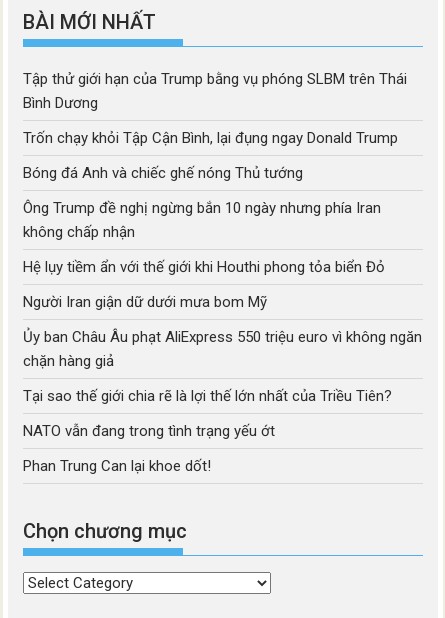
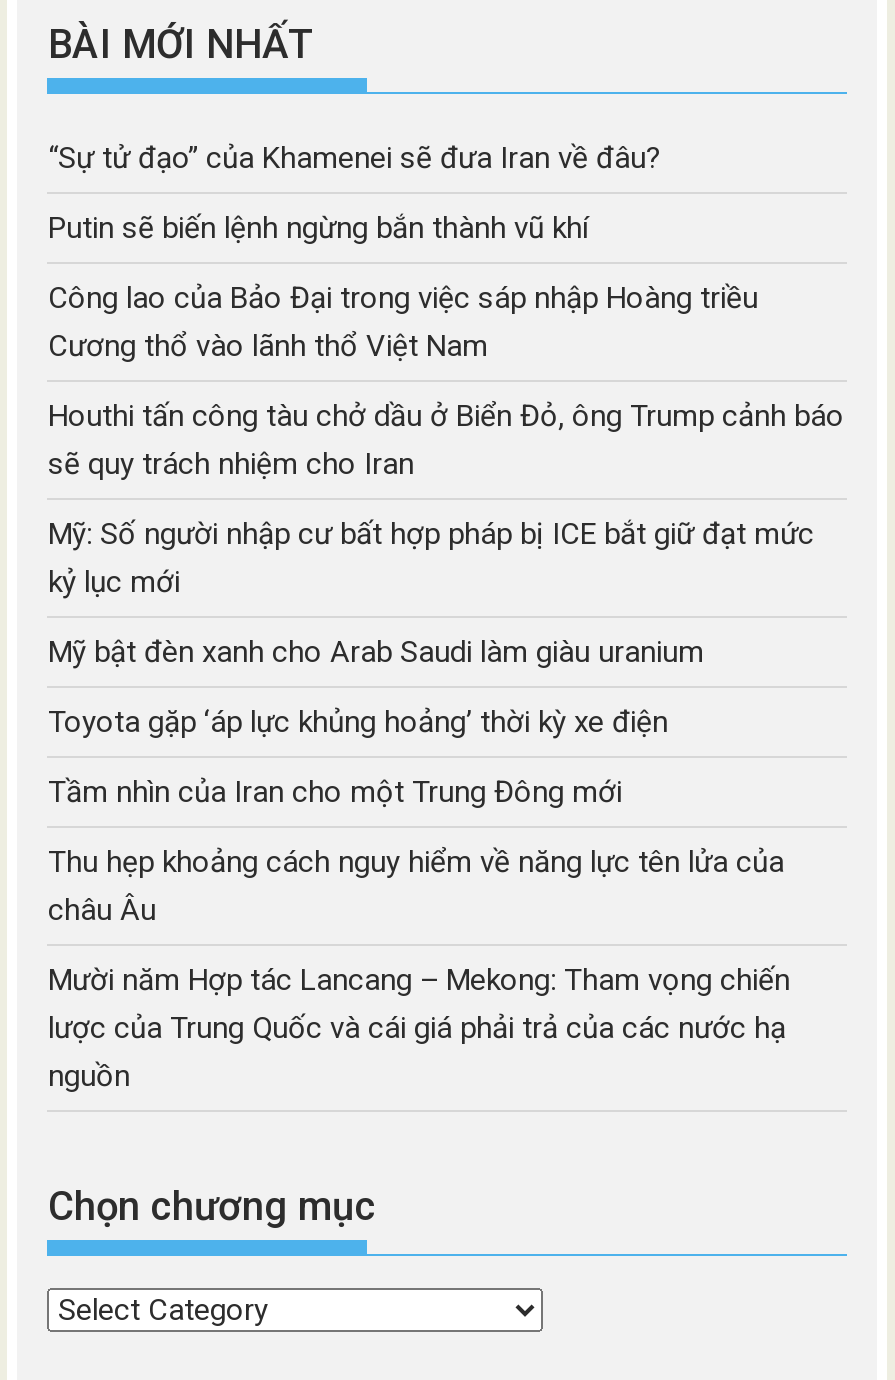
[23,70,407,112] Tập thử giới hạn của Trump bằng vụ phóng SLBM trên Thái | Bình Dương -> [48,140,662,176] “Sự tử đạo” của Khamenei sẽ đưa Iran về đâu?
[23,129,398,147] Trốn chạy khỏi Tập Cận Bình, lại đụng ngay Donald Trump -> [48,210,588,246] Putin sẽ biến lệnh ngừng bắn thành vũ khí
[23,164,303,182] Bóng đá Anh và chiếc ghế nóng Thủ tướng -> [48,280,758,364] Công lao của Bảo Đại trong việc sáp nhập Hoàng triều | Cương thổ vào lãnh thổ Việt Nam
[23,199,381,241] Ông Trump đề nghị ngừng bắn 10 ngày nhưng phía Iran | không chấp nhận -> [48,398,844,482] Houthi tấn công tàu chở dầu ở Biển Đỏ, ông Trump cảnh báo | sẽ quy trách nhiệm cho Iran
[23,258,385,276] Hệ lụy tiềm ẩn với thế giới khi Houthi phong tỏa biển Đỏ -> [48,516,814,600] Mỹ: Số người nhập cư bất hợp pháp bị ICE bắt giữ đạt mức | kỷ lục mới
[23,293,267,311] Người Iran giận dữ dưới mưa bom Mỹ -> [48,634,704,670] Mỹ bật đèn xanh cho Arab Saudi làm giàu uranium
[23,328,422,370] Ủy ban Châu Âu phạt AliExpress 550 triệu euro vì không ngăn | chặn hàng giả -> [48,704,668,740] Toyota gặp ‘áp lực khủng hoảng’ thời kỳ xe điện
[23,387,392,405] Tại sao thế giới chia rẽ là lợi thế lớn nhất của Triều Tiên? -> [48,774,622,810] Tầm nhìn của Iran cho một Trung Đông mới
[23,422,275,440] NATO vẫn đang trong tình trạng yếu ớt -> [48,844,784,928] Thu hẹp khoảng cách nguy hiểm về năng lực tên lửa của | châu Âu
[23,457,211,475] Phan Trung Can lại khoe dốt! -> [48,962,790,1094] Mười năm Hợp tác Lancang – Mekong: Tham vọng chiến | lược của Trung Quốc và cái giá phải trả của các nước hạ | nguồn

